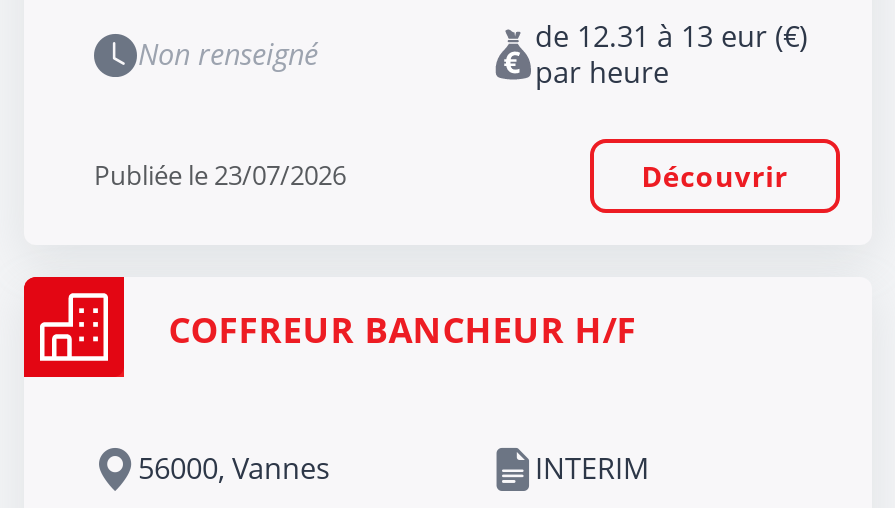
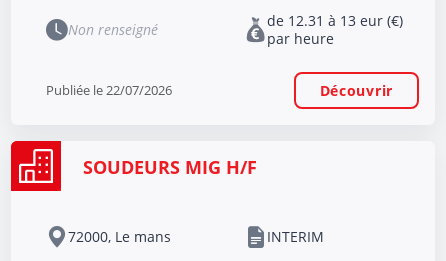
[94,157,346,193] Publiée le 23/07/2026 -> [46,81,172,99] Publiée le 22/07/2026
[169,305,637,353] COFFREUR BANCHEUR H/F -> [83,155,257,179] SOUDEURS MIG H/F
[138,449,330,487] 56000, Vannes -> [68,227,171,246] 72000, Le mans

